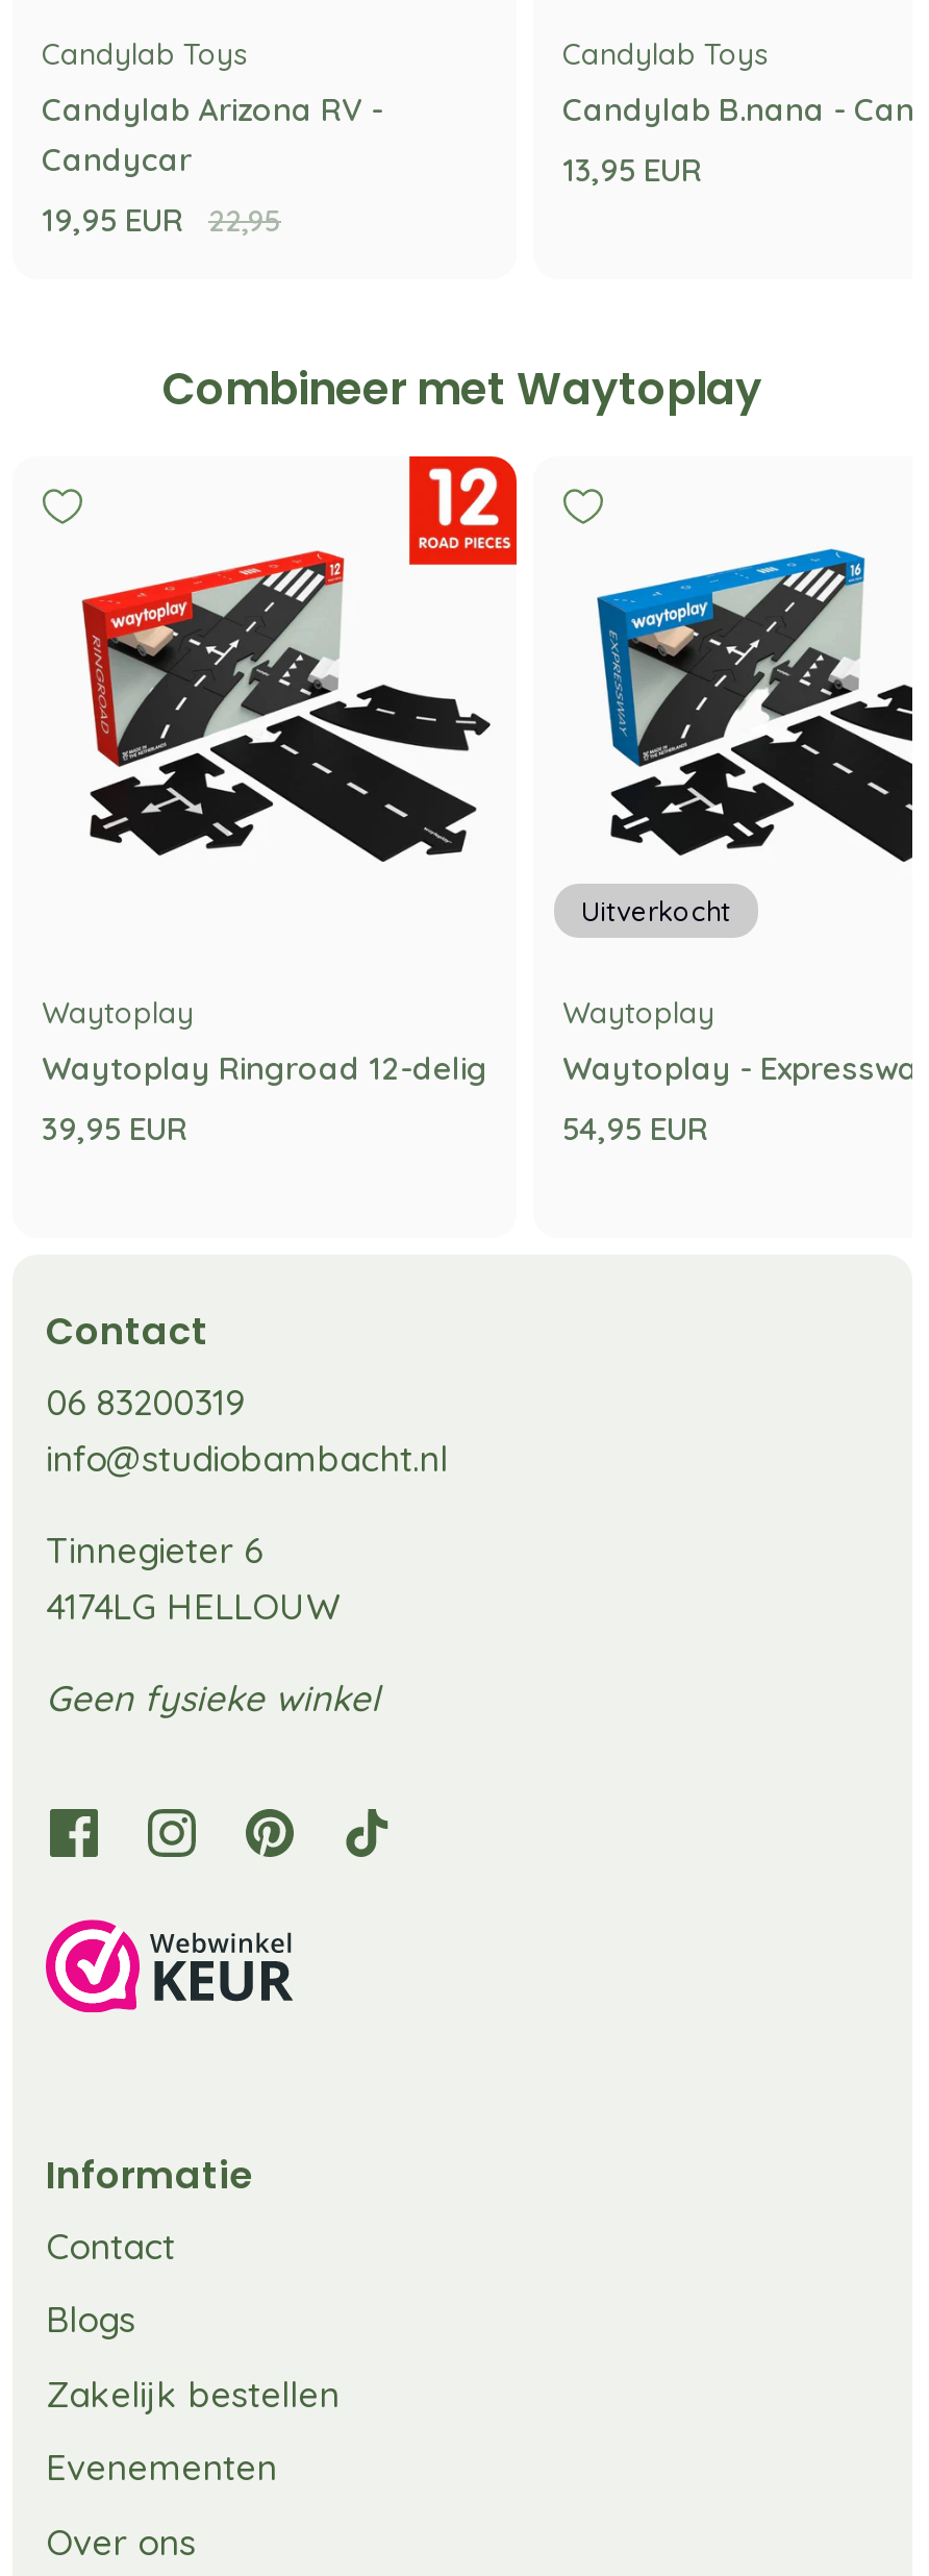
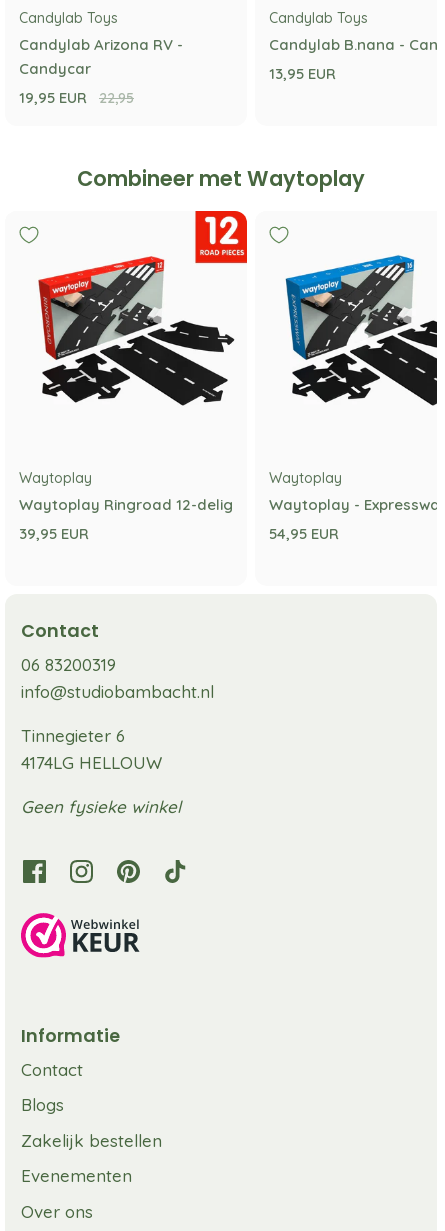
[581,895,731,928] Uitverkocht -> none

